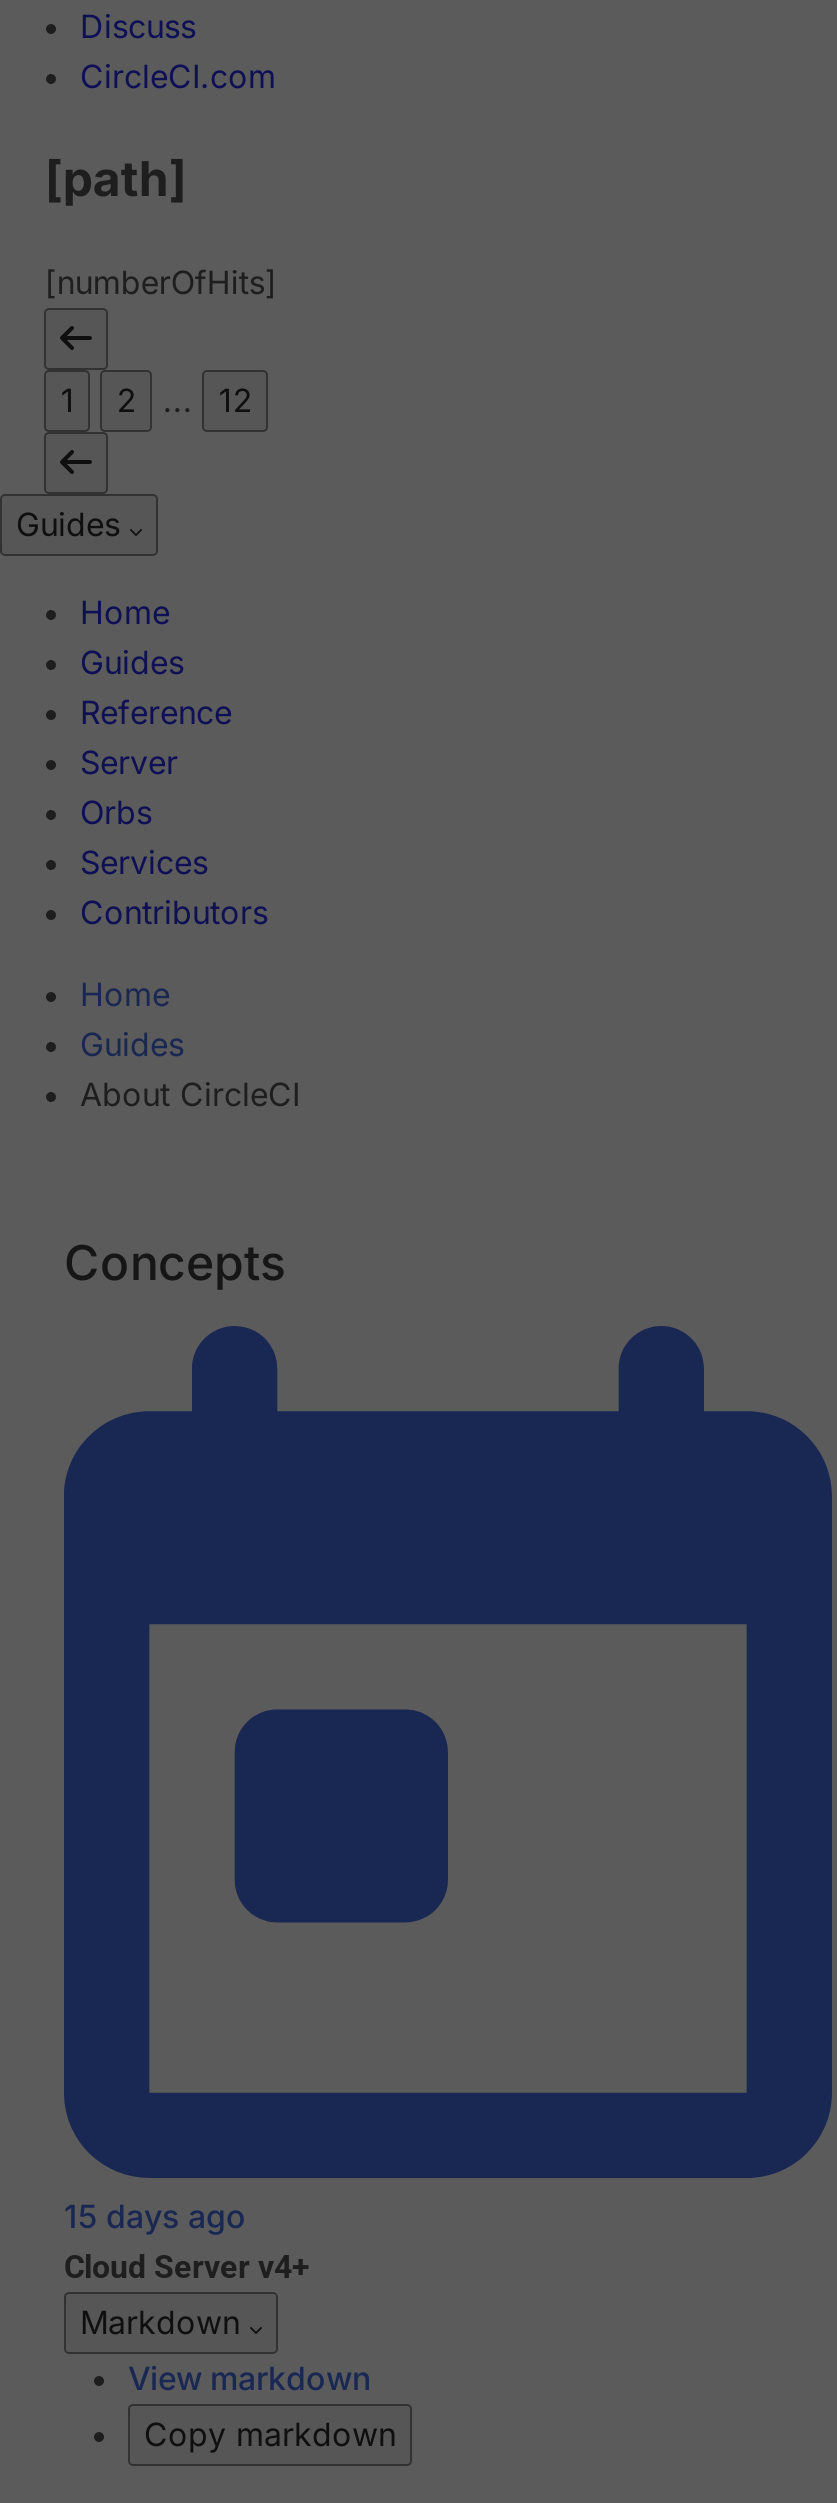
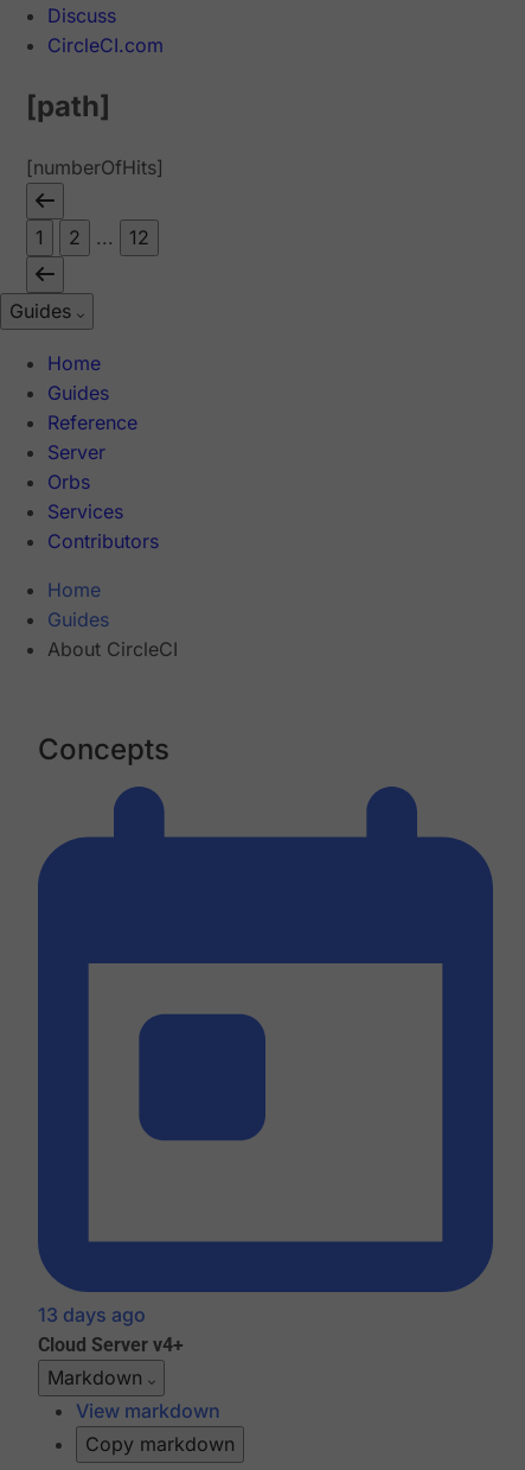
[64,2197,246,2237] 15 days ago -> [38,1303,146,1327] 13 days ago

